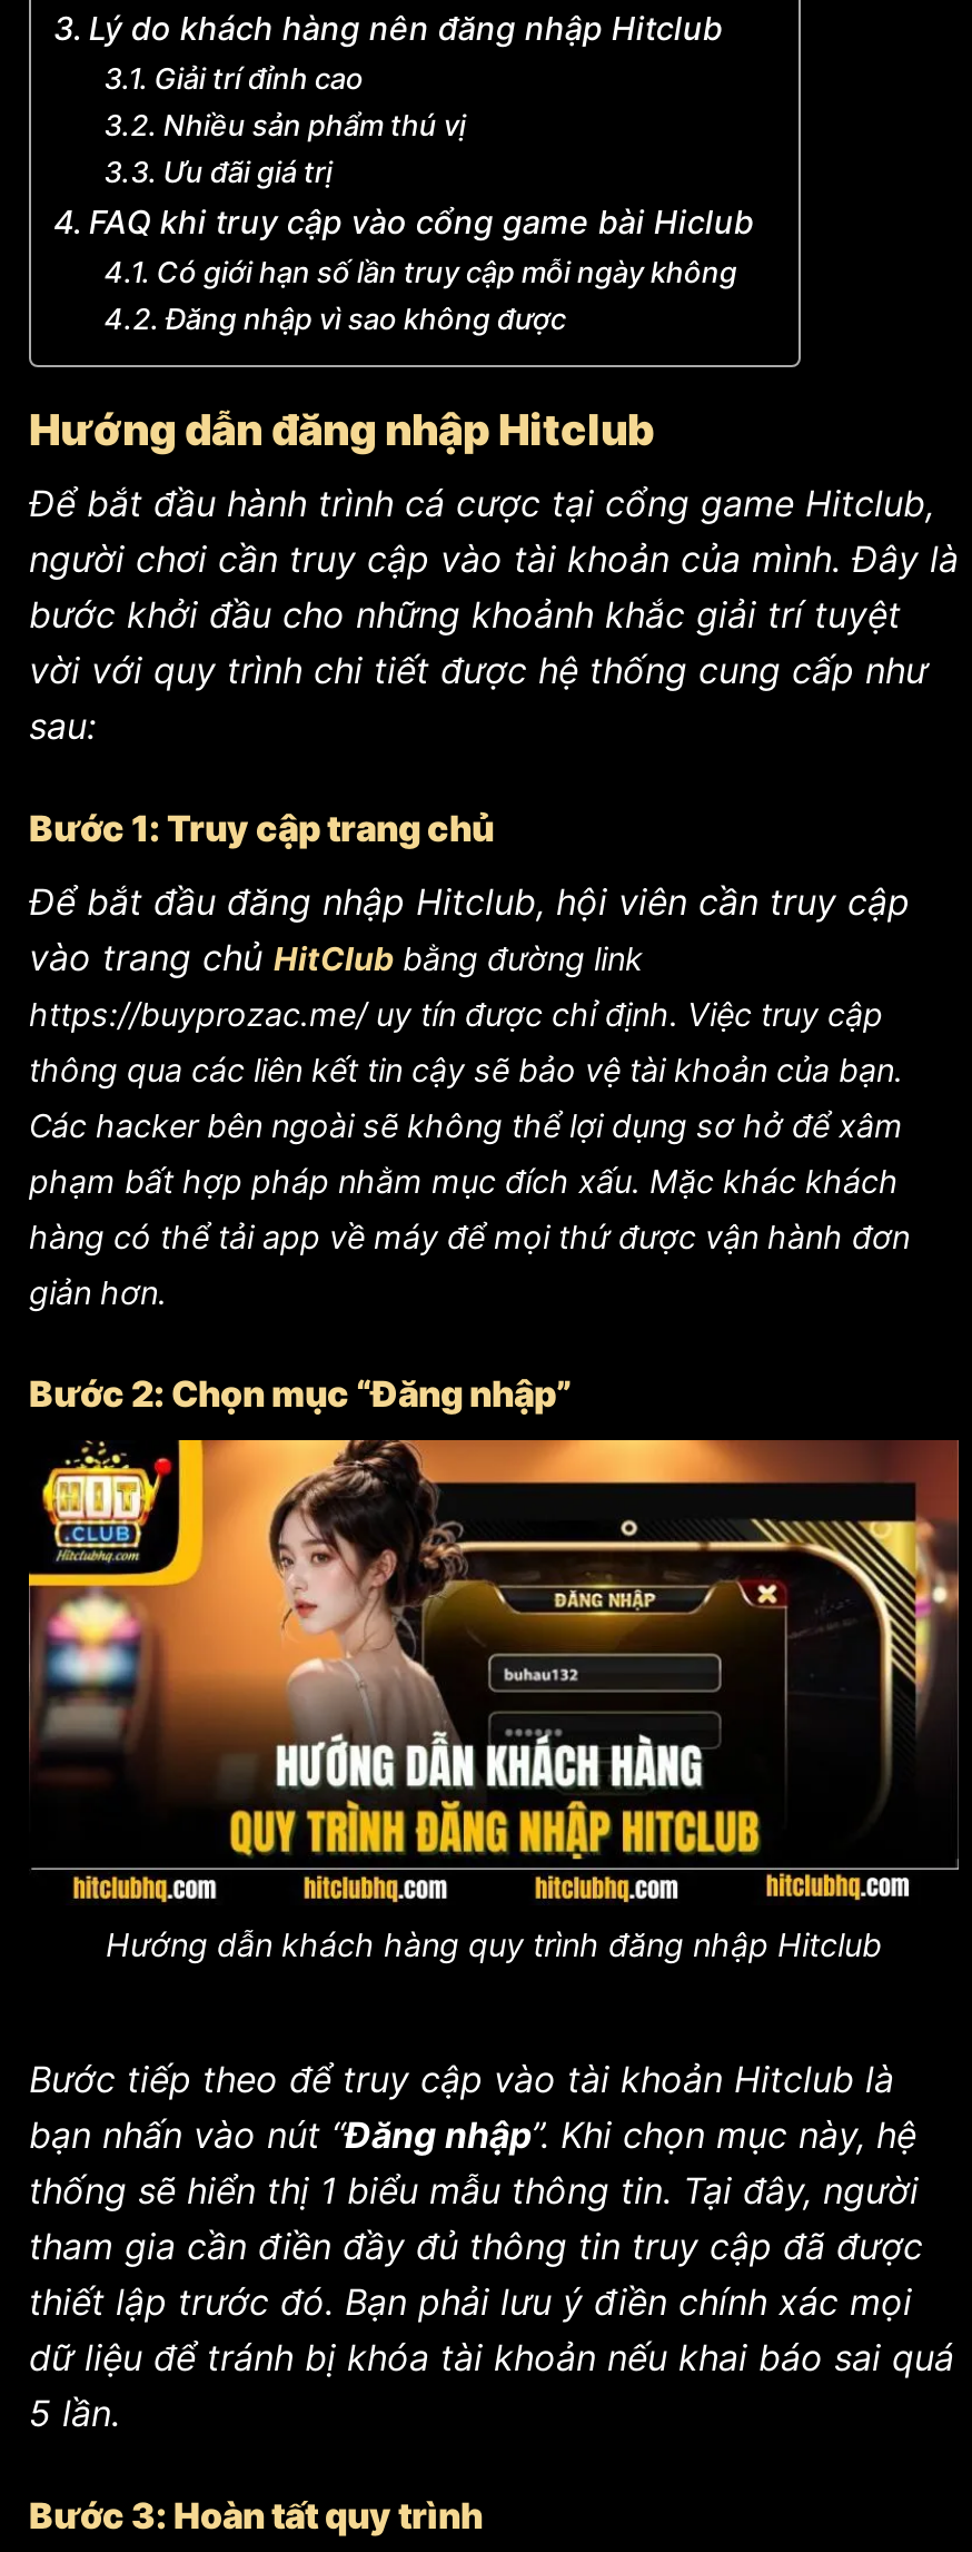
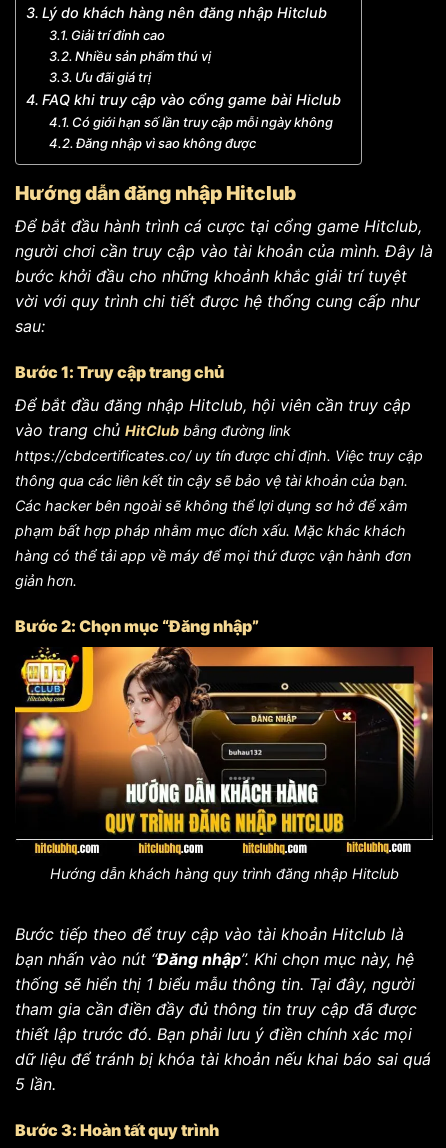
[29,995,883,1033] https://buyprozac.me/ uy tín được chỉ định. Việc truy cập -> [15,447,423,464] https://cbdcertificates.co/ uy tín được chỉ định. Việc truy cập

